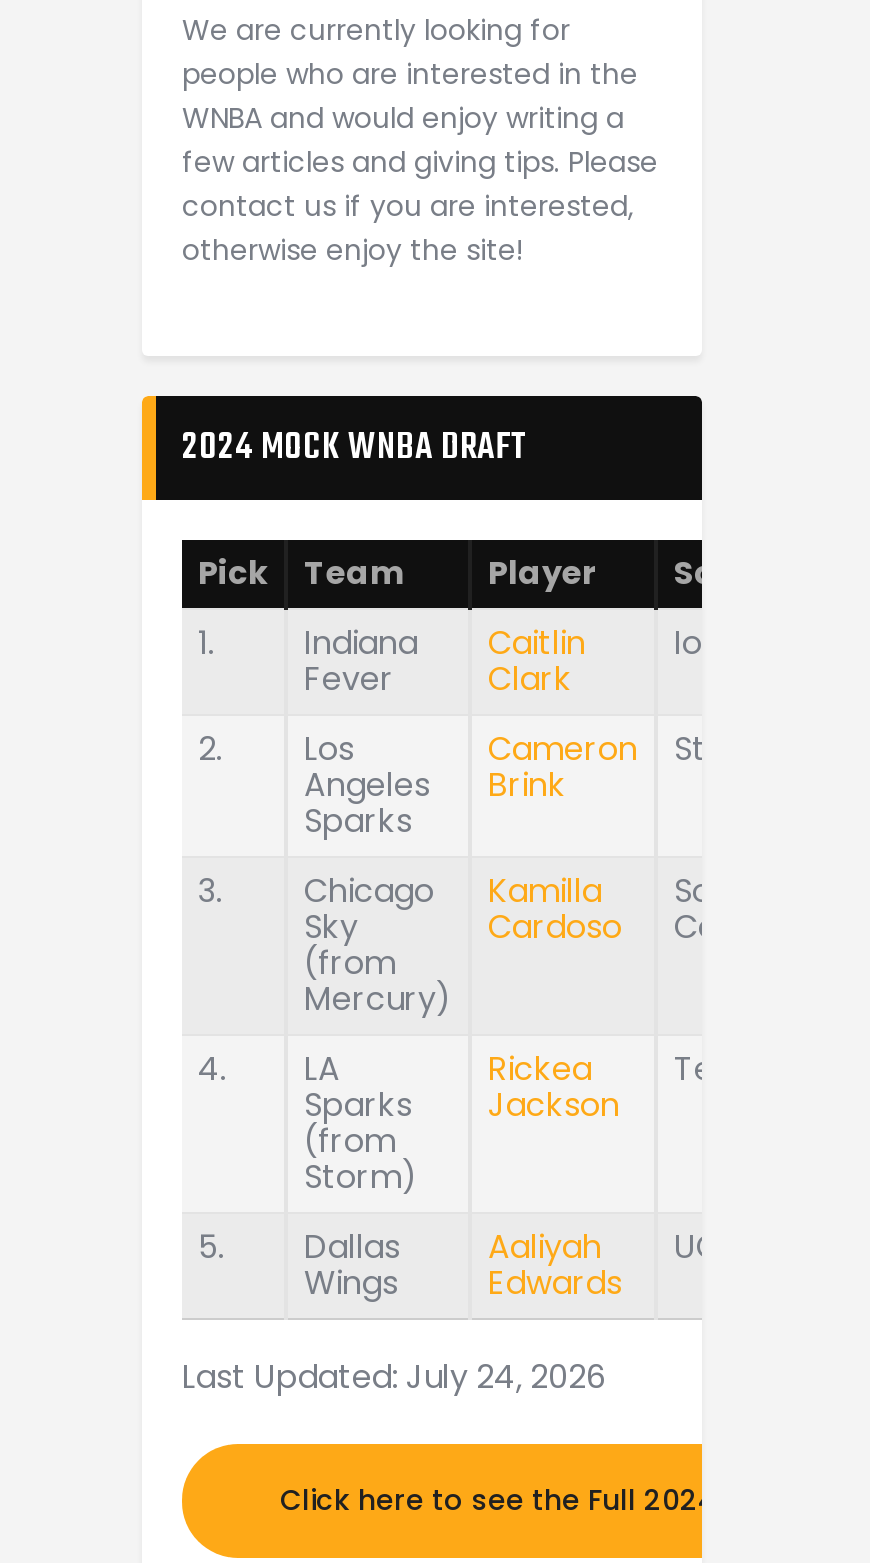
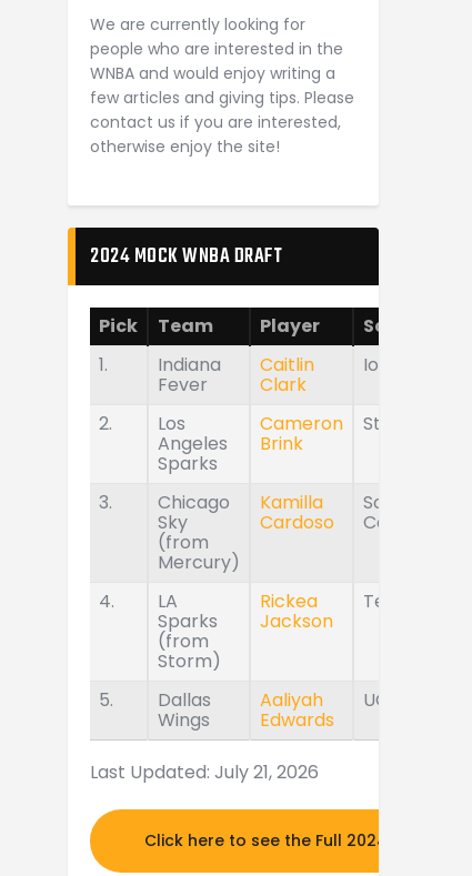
[182,1354,606,1400] Last Updated: July 24, 2026 -> [90,760,319,785] Last Updated: July 21, 2026

